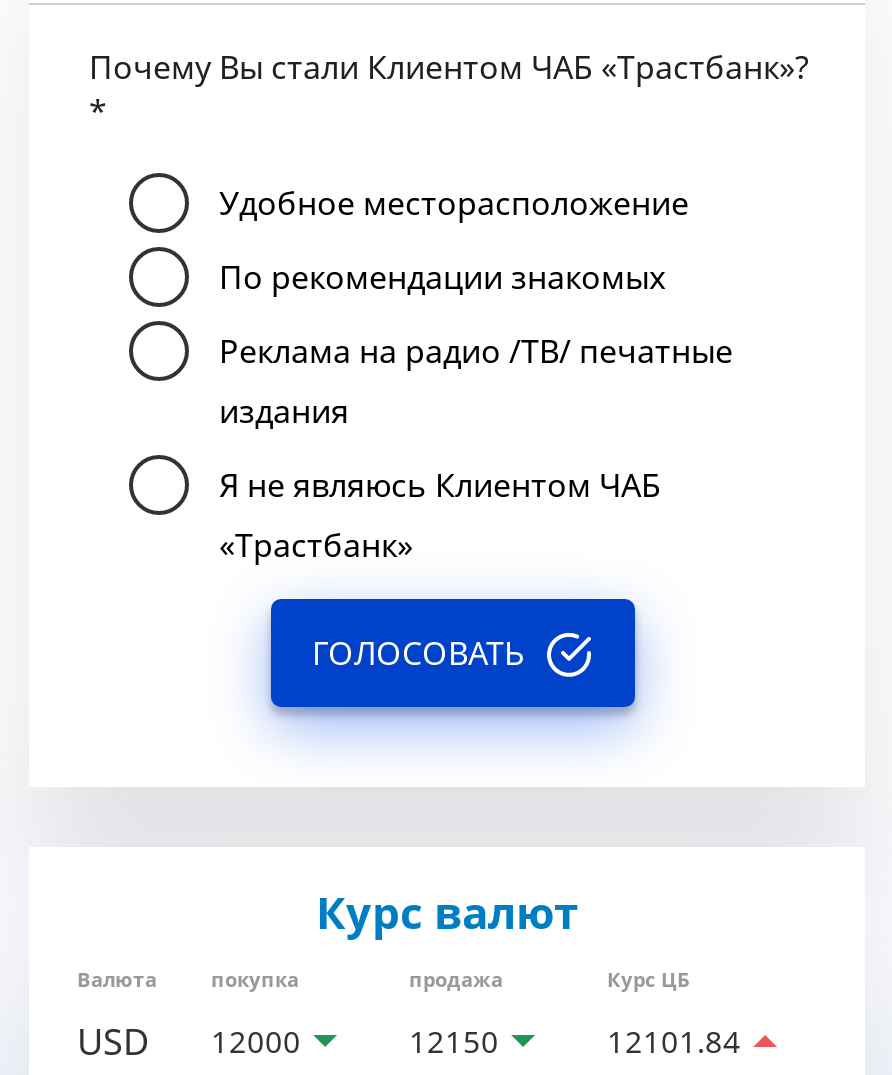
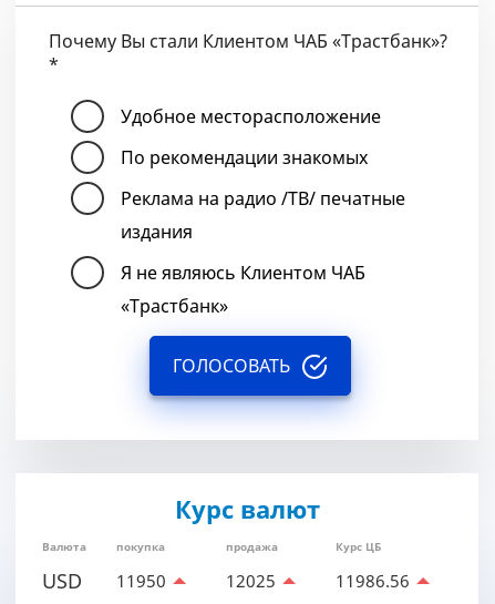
[77,1017,301,1065] USD 12000 -> [42,567,166,594] USD 11950
[409,1021,499,1061] 12150 -> [226,570,276,592] 12025
[607,1021,741,1061] 12101.84 -> [336,570,410,592] 11986.56

